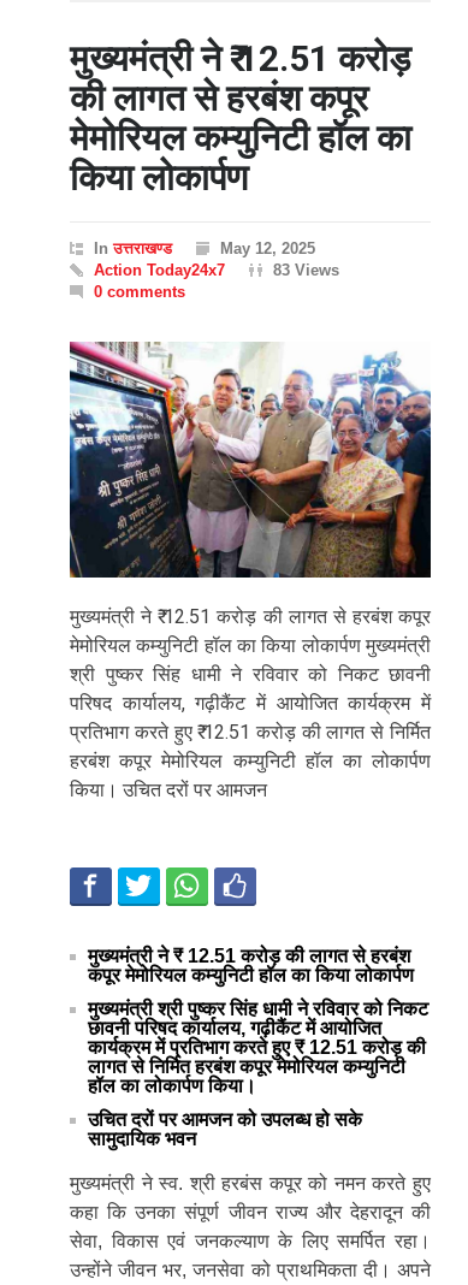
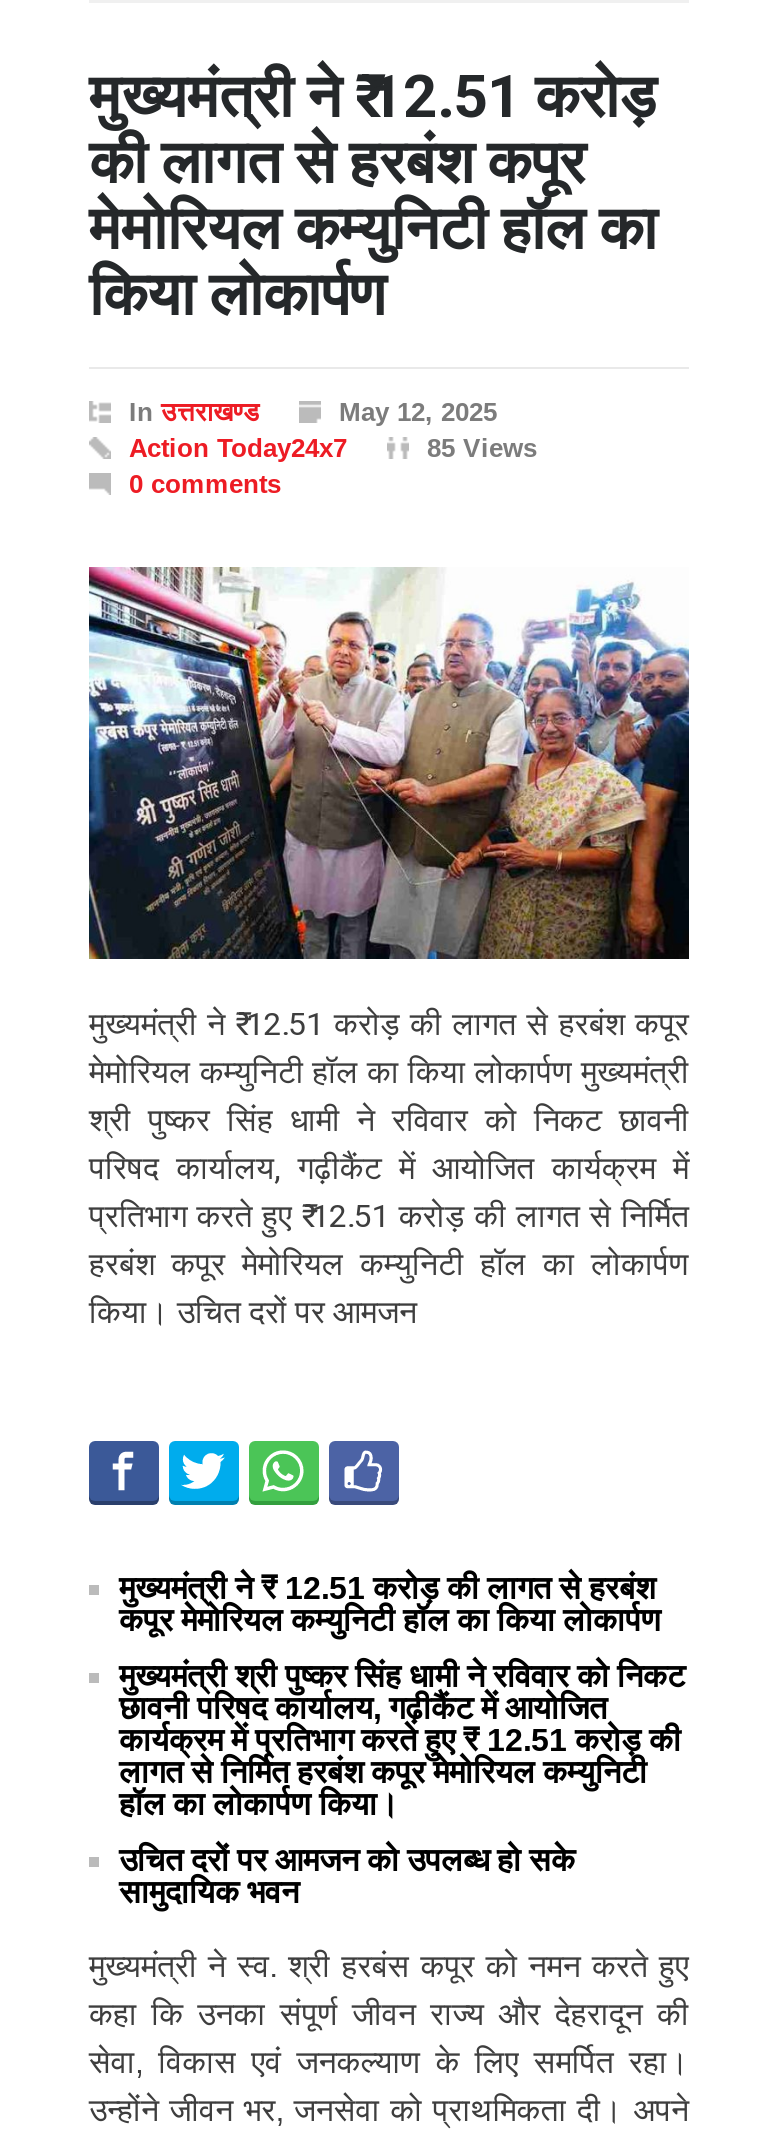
[273,261,339,279] 83 Views -> [427,433,537,463] 85 Views

